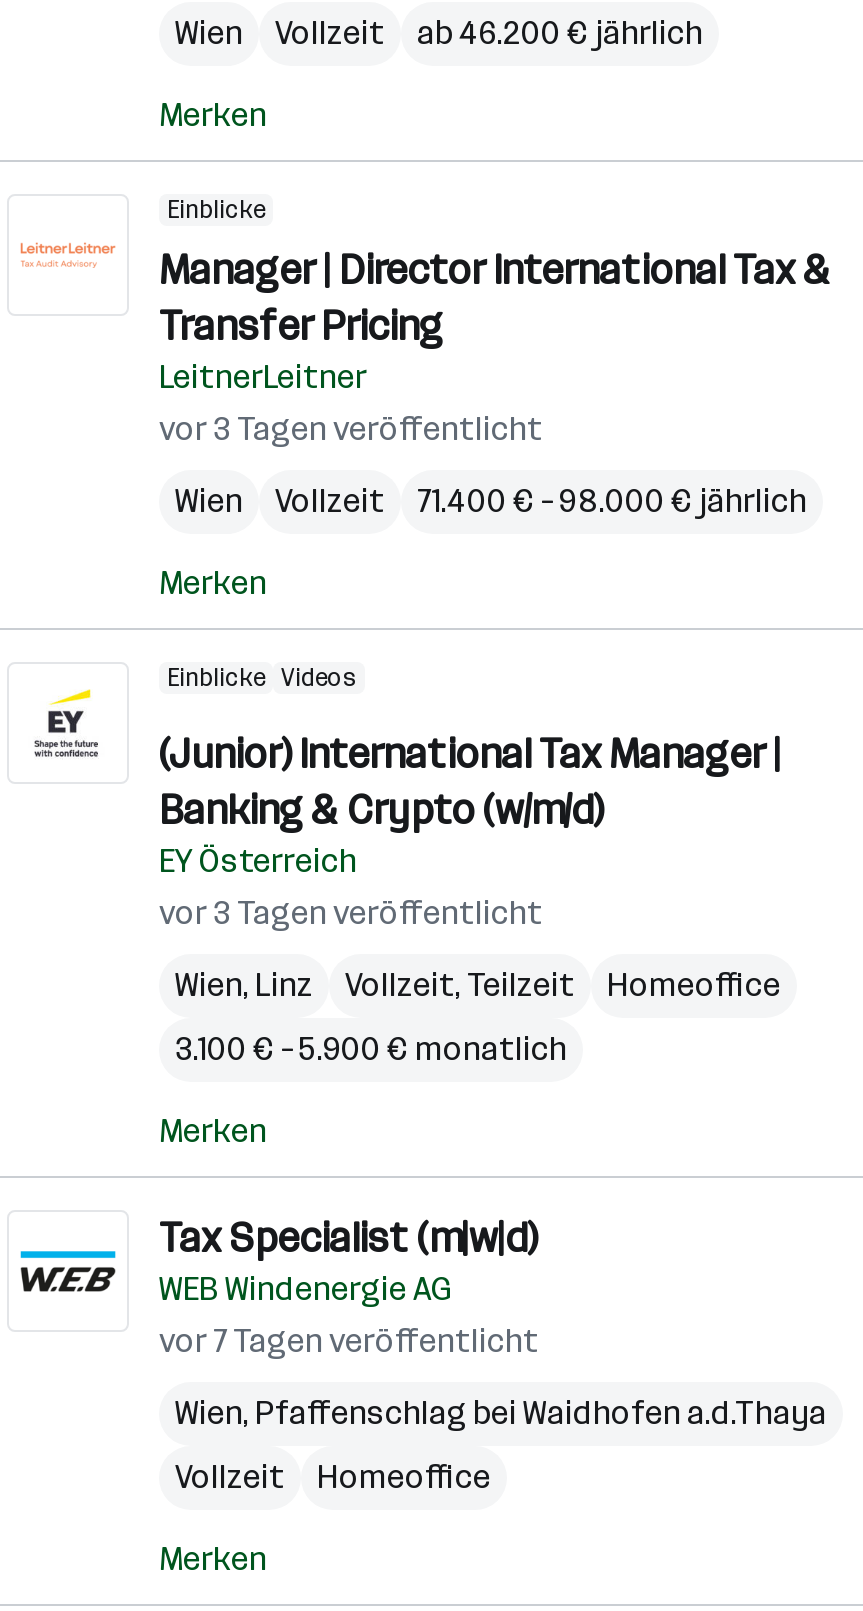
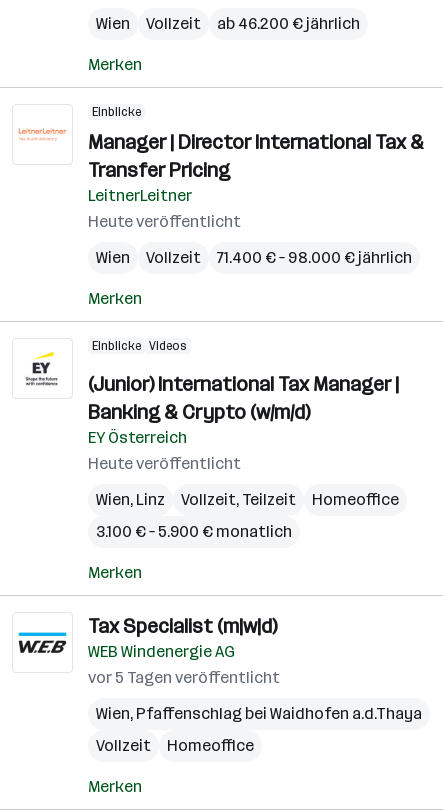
[159,410,543,448] vor 3 Tagen veröffentlicht -> [88,212,241,231] Heute veröffentlicht
[159,894,543,932] vor 3 Tagen veröffentlicht -> [88,454,241,473] Heute veröffentlicht
[159,1322,539,1360] vor 7 Tagen veröffentlicht -> [88,668,280,687] vor 5 Tagen veröffentlicht

